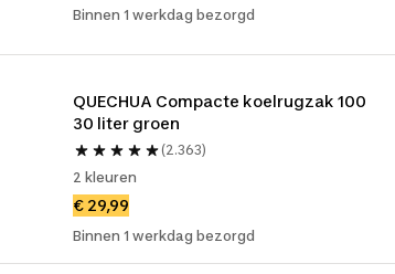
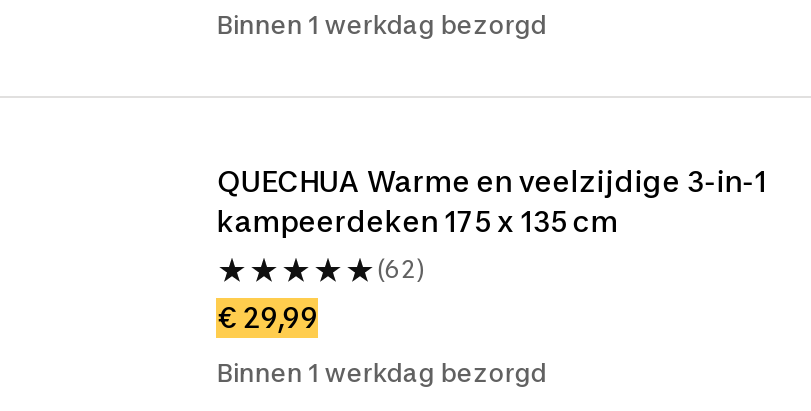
[73,92,367,186] QUECHUA Compacte koelrugzak 100 | 30 liter groen | (2.363) | 2 kleuren -> [217,164,767,284] QUECHUA Warme en veelzijdige 3-in-1 | kampeerdeken 175 x 135 cm | (62)

